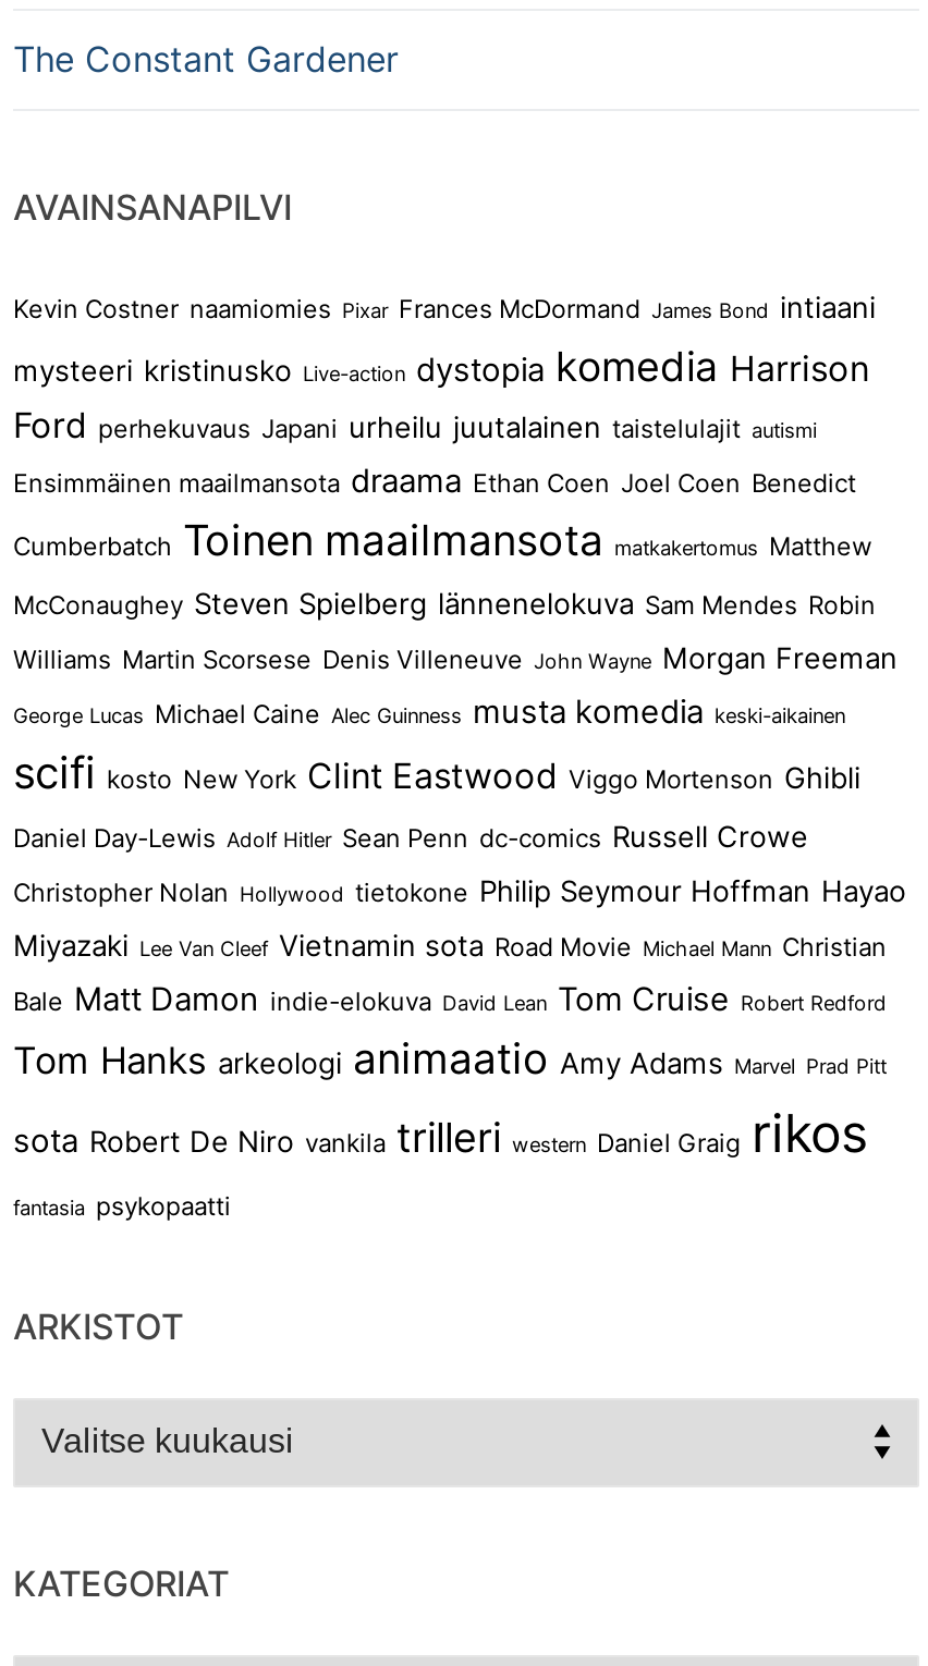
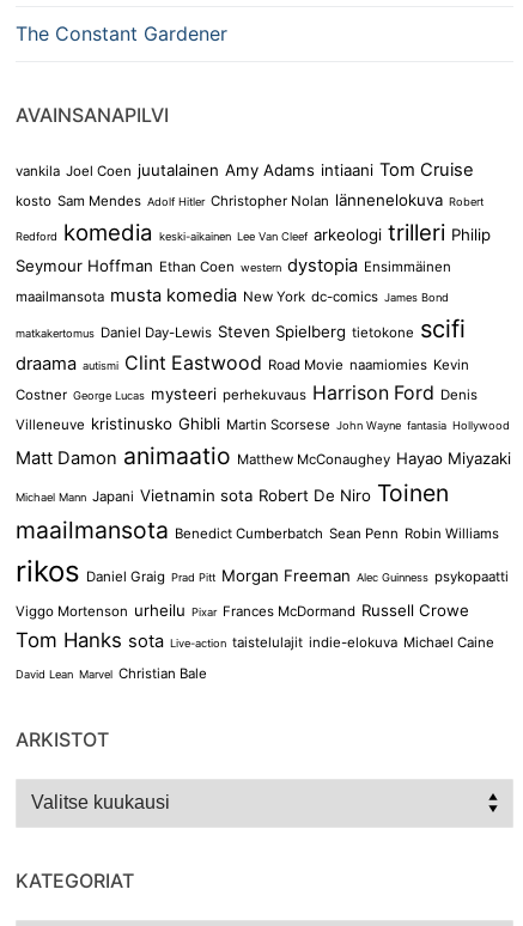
[13,289,906,1221] Kevin Costner naamiomies Pixar Frances McDormand James Bond intiaani | mysteeri kristinusko Live-action dystopia komedia Harrison | Ford perhekuvaus Japani urheilu juutalainen taistelulajit autismi | Ensimmäinen maailmansota draama Ethan Coen Joel Coen Benedict | Cumberbatch Toinen maailmansota matkakertomus Matthew | McConaughey Steven Spielberg lännenelokuva Sam Mendes Robin | Williams Martin Scorsese Denis Villeneuve John Wayne Morgan Freeman | George Lucas Michael Caine Alec Guinness musta komedia keski-aikainen | scifi kosto New York Clint Eastwood Viggo Mortenson Ghibli | Daniel Day-Lewis Adolf Hitler Sean Penn dc-comics Russell Crowe | Christopher Nolan Hollywood tietokone Philip Seymour Hoffman Hayao | Miyazaki Lee Van Cleef Vietnamin sota Road Movie Michael Mann Christian | Bale Matt Damon indie-elokuva David Lean Tom Cruise Robert Redford | Tom Hanks arkeologi animaatio Amy Adams Marvel Prad Pitt | sota Robert De Niro vankila trilleri western Daniel Graig rikos | fantasia psykopaatti -> [16,159,511,681] vankila Joel Coen juutalainen Amy Adams intiaani Tom Cruise | kosto Sam Mendes Adolf Hitler Christopher Nolan lännenelokuva Robert | Redford komedia keski-aikainen Lee Van Cleef arkeologi trilleri Philip | Seymour Hoffman Ethan Coen western dystopia Ensimmäinen | maailmansota musta komedia New York dc-comics James Bond | matkakertomus Daniel Day-Lewis Steven Spielberg tietokone scifi | draama autismi Clint Eastwood Road Movie naamiomies Kevin | Costner George Lucas mysteeri perhekuvaus Harrison Ford Denis | Villeneuve kristinusko Ghibli Martin Scorsese John Wayne fantasia Hollywood | Matt Damon animaatio Matthew McConaughey Hayao Miyazaki | Michael Mann Japani Vietnamin sota Robert De Niro Toinen | maailmansota Benedict Cumberbatch Sean Penn Robin Williams | rikos Daniel Graig Prad Pitt Morgan Freeman Alec Guinness psykopaatti | Viggo Mortenson urheilu Pixar Frances McDormand Russell Crowe | Tom Hanks sota Live-action taistelulajit indie-elokuva Michael Caine | David Lean Marvel Christian Bale

